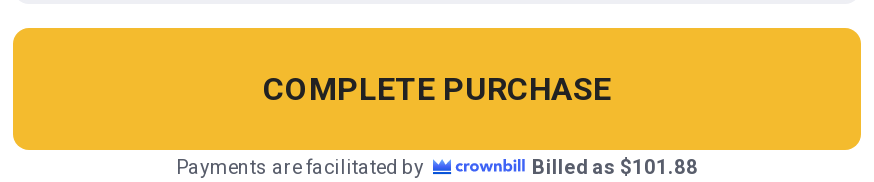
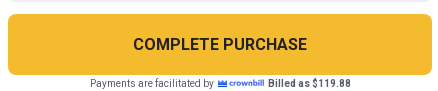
[532,156,698,178] Billed as $101.88 -> [267,78,350,89] Billed as $119.88

